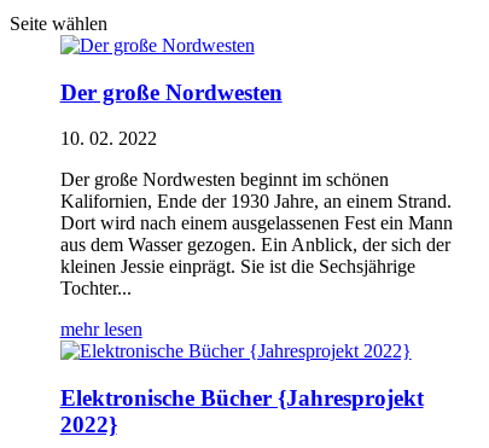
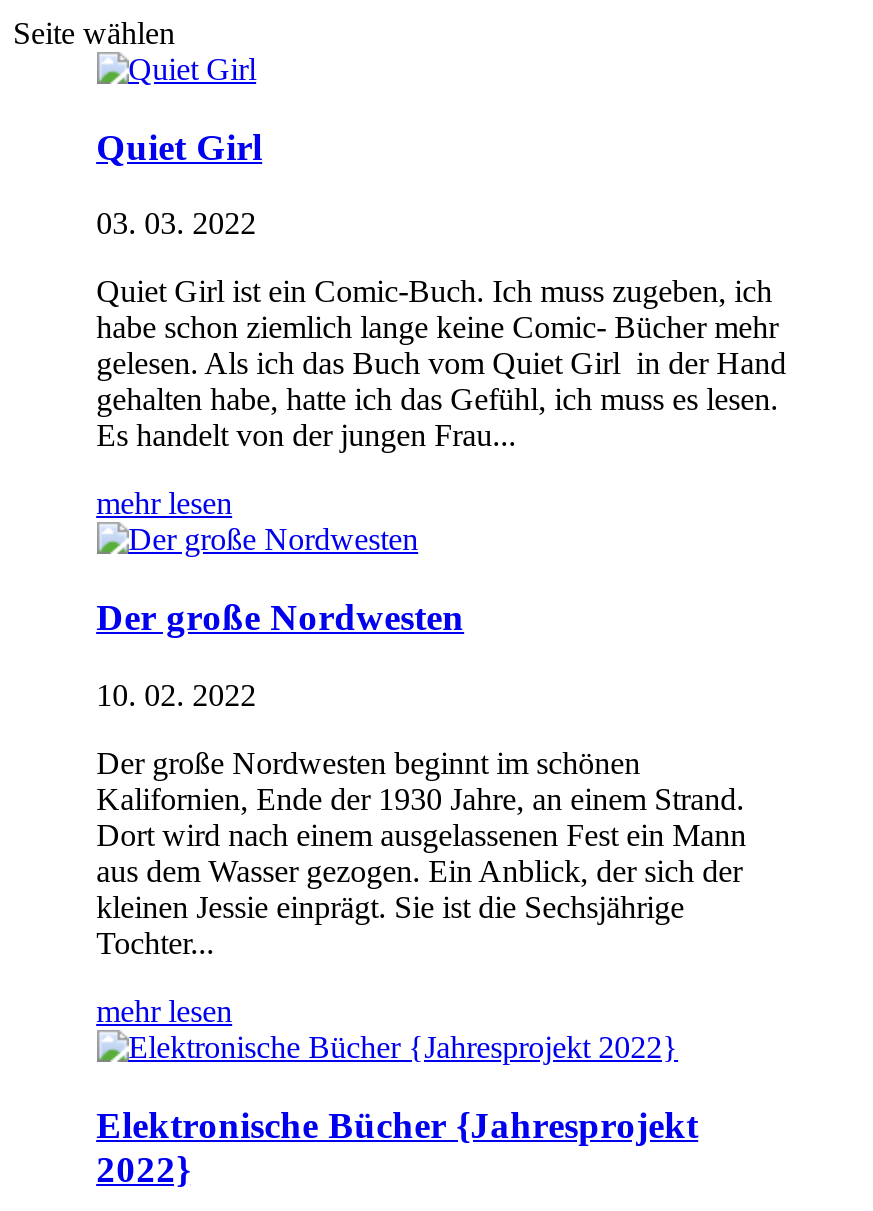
none -> [96,125,786,521] Quiet Girl | 03. 03. 2022 | Quiet Girl ist ein Comic-Buch. Ich muss zugeben, ich | habe schon ziemlich lange keine Comic- Bücher mehr | gelesen. Als ich das Buch vom Quiet Girl in der Hand | gehalten habe, hatte ich das Gefühl, ich muss es lesen. | Es handelt von der jungen Frau... | mehr lesen

